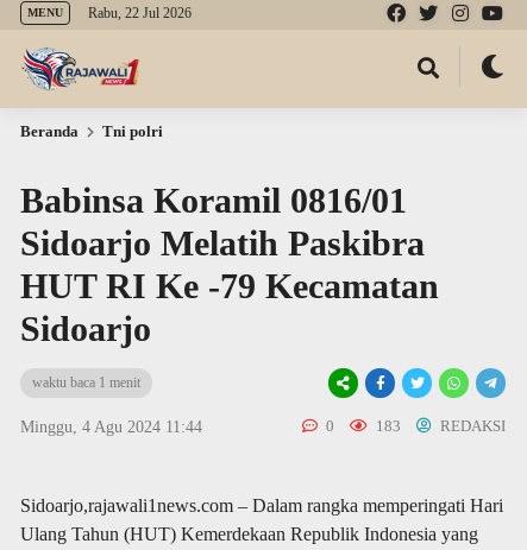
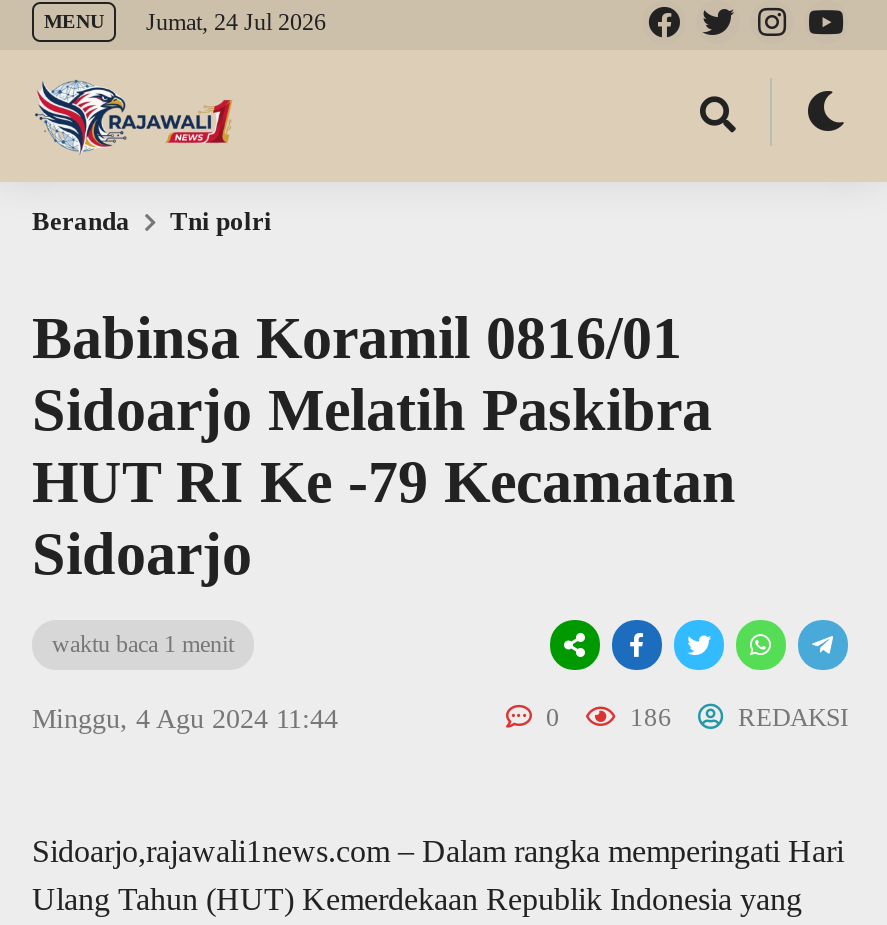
[27,5,192,21] MENU Rabu, 22 Jul 2026 -> [44,8,326,36] MENU Jumat, 24 Jul 2026
[322,417,506,435] 0 183 REDAKSI -> [540,702,848,732] 0 186 REDAKSI

